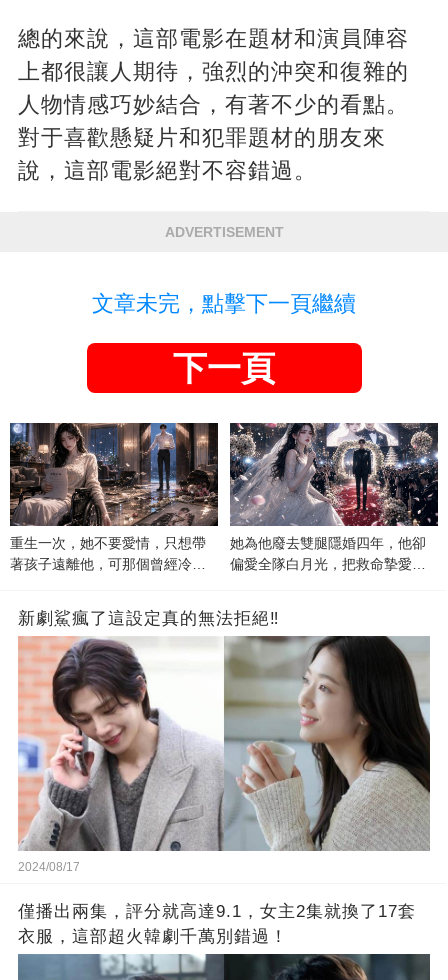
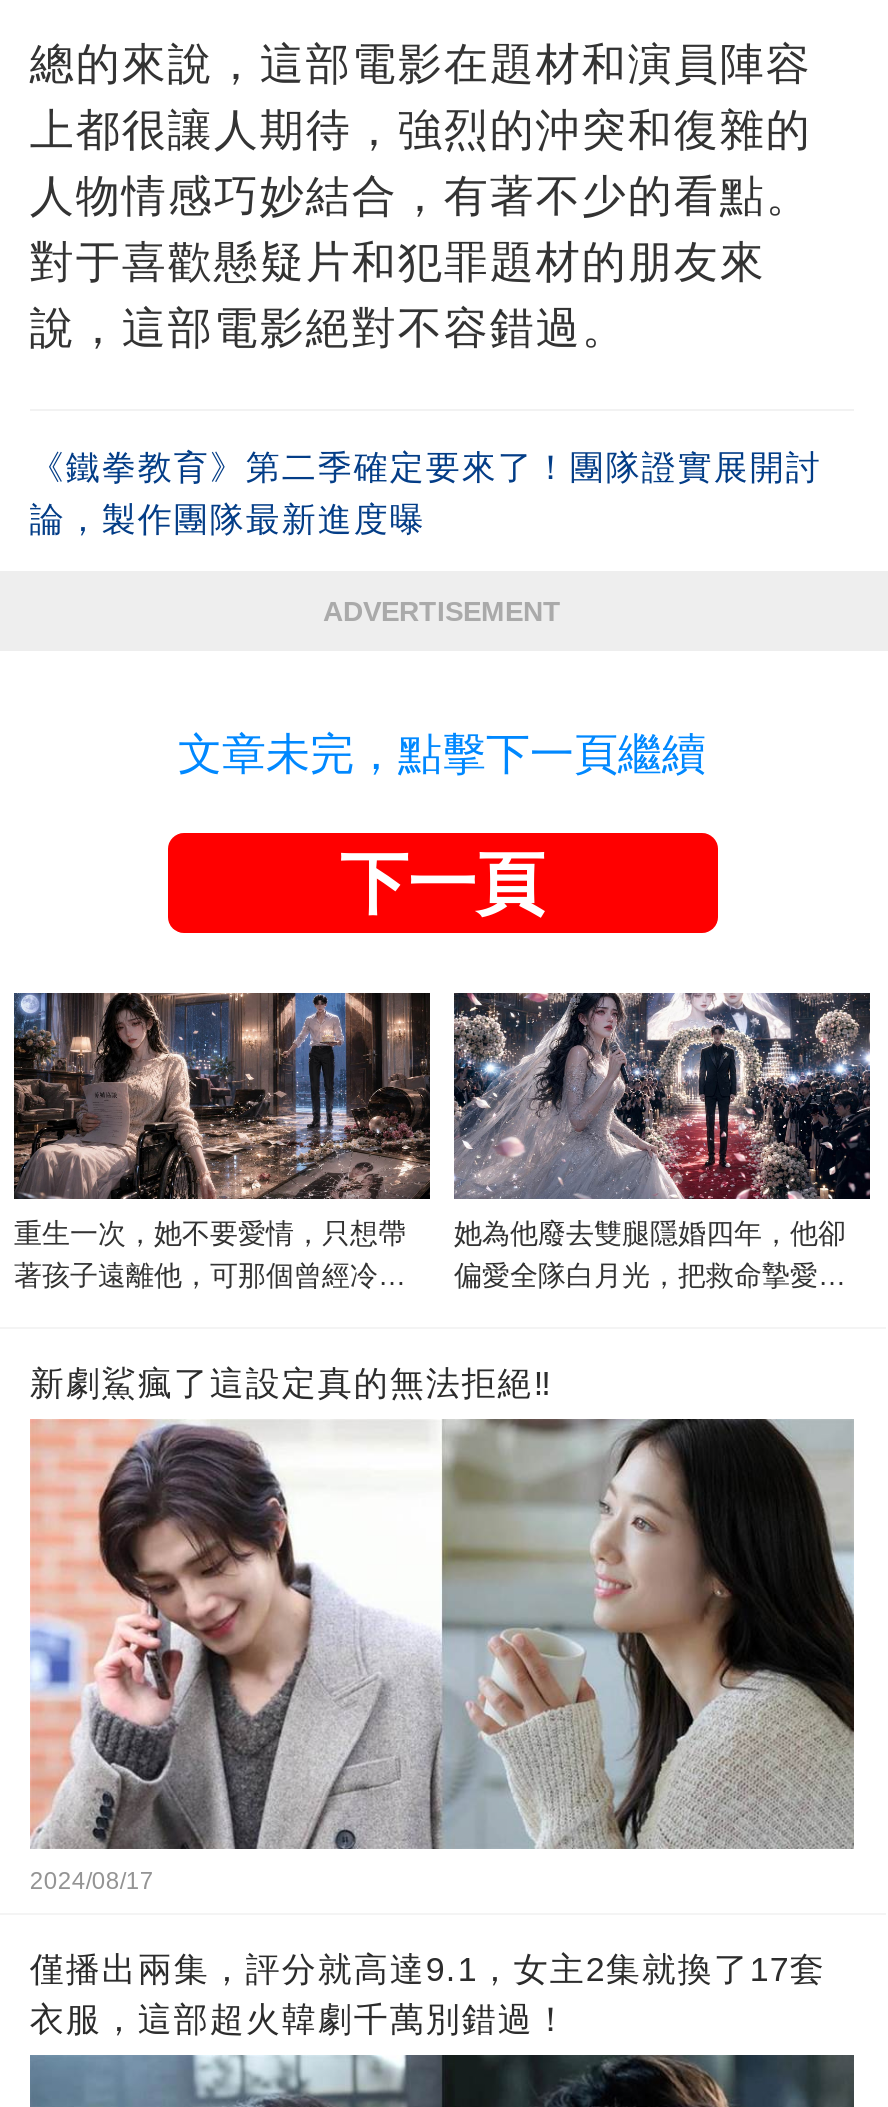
none -> [30,449,822,539] 《鐵拳教育》第二季確定要來了！團隊證實展開討 | 論，製作團隊最新進度曝

